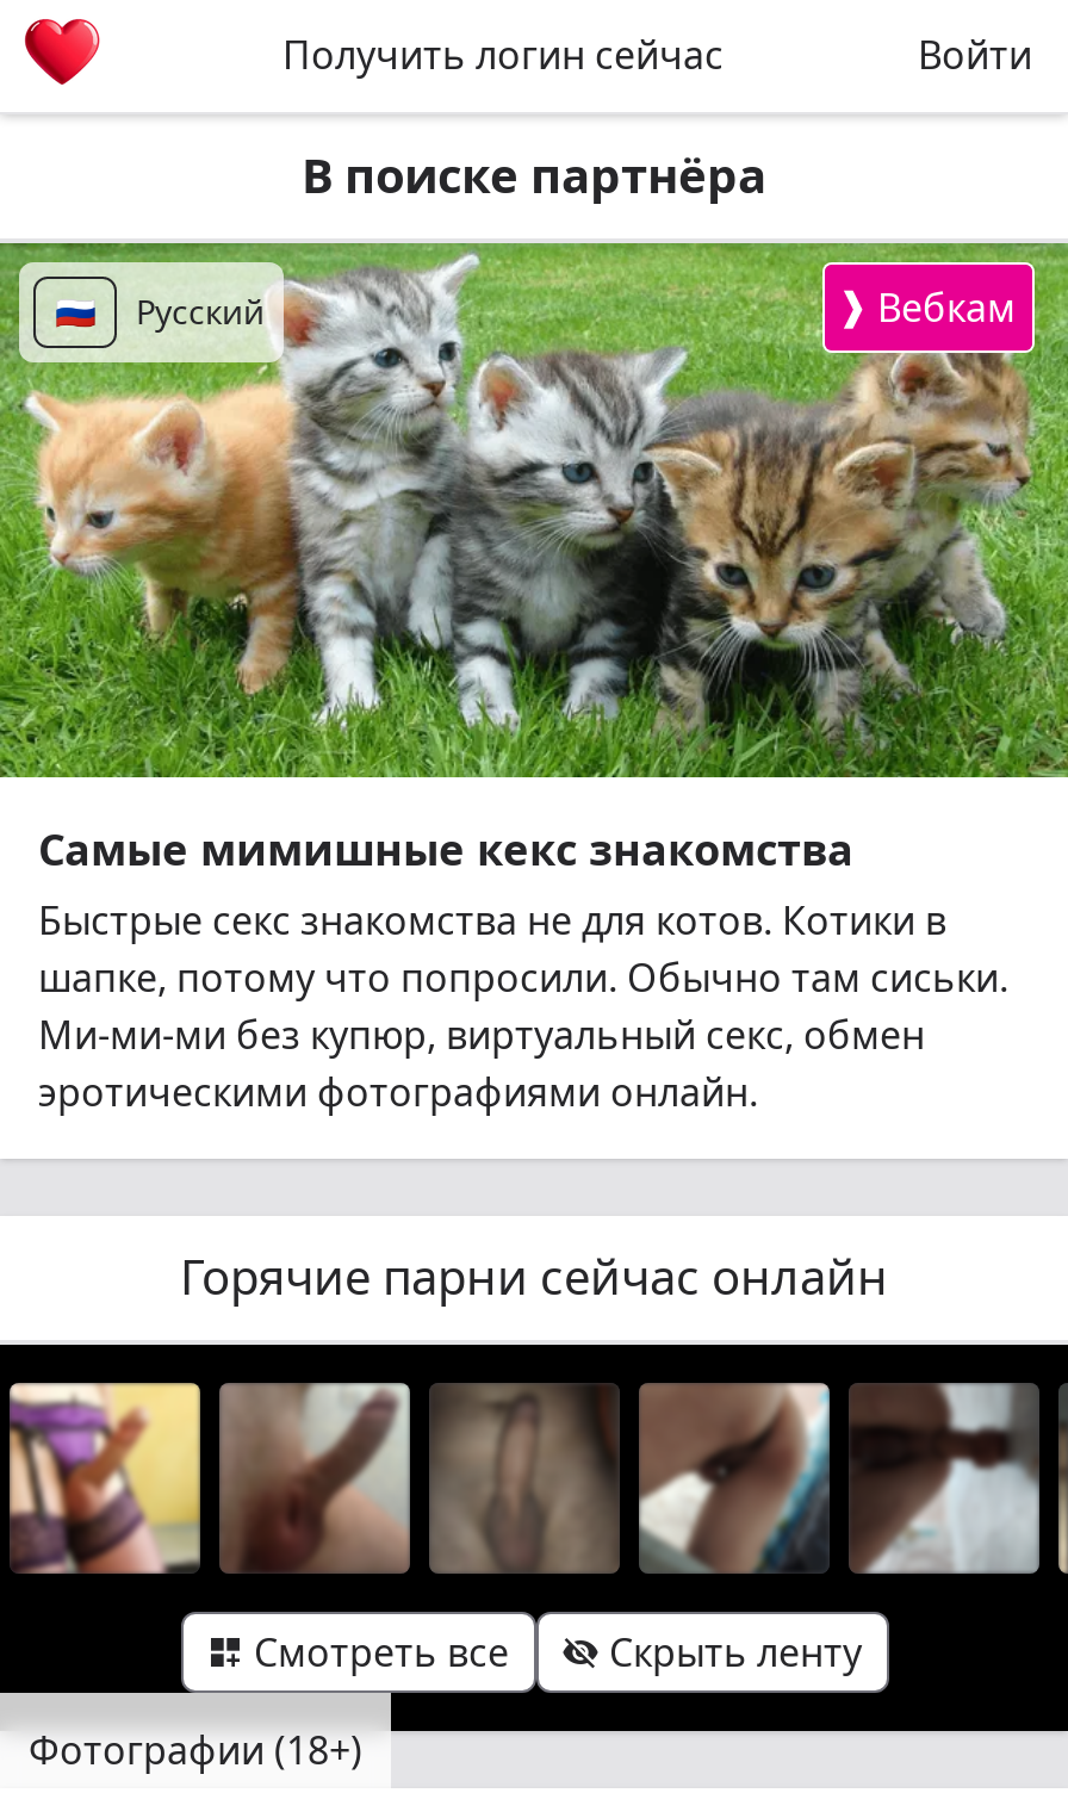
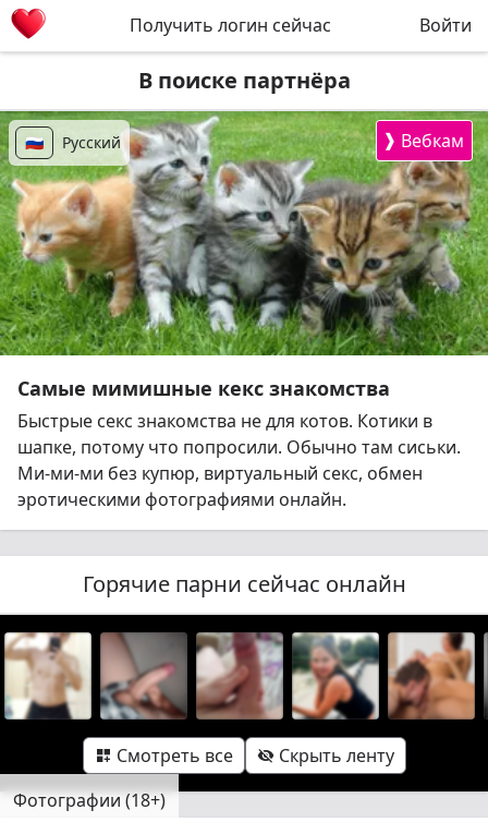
[10,1383,200,1574] [image] -> [4,632,91,720] [image]
[222,1383,410,1571] [image] -> [100,633,186,720] [image]
[431,1385,617,1571] [image] -> [196,632,283,720] [image]
[639,1383,830,1574] [image] -> [292,632,379,720] [image]
[851,1383,1039,1574] [image] -> [388,632,475,720] [image]

